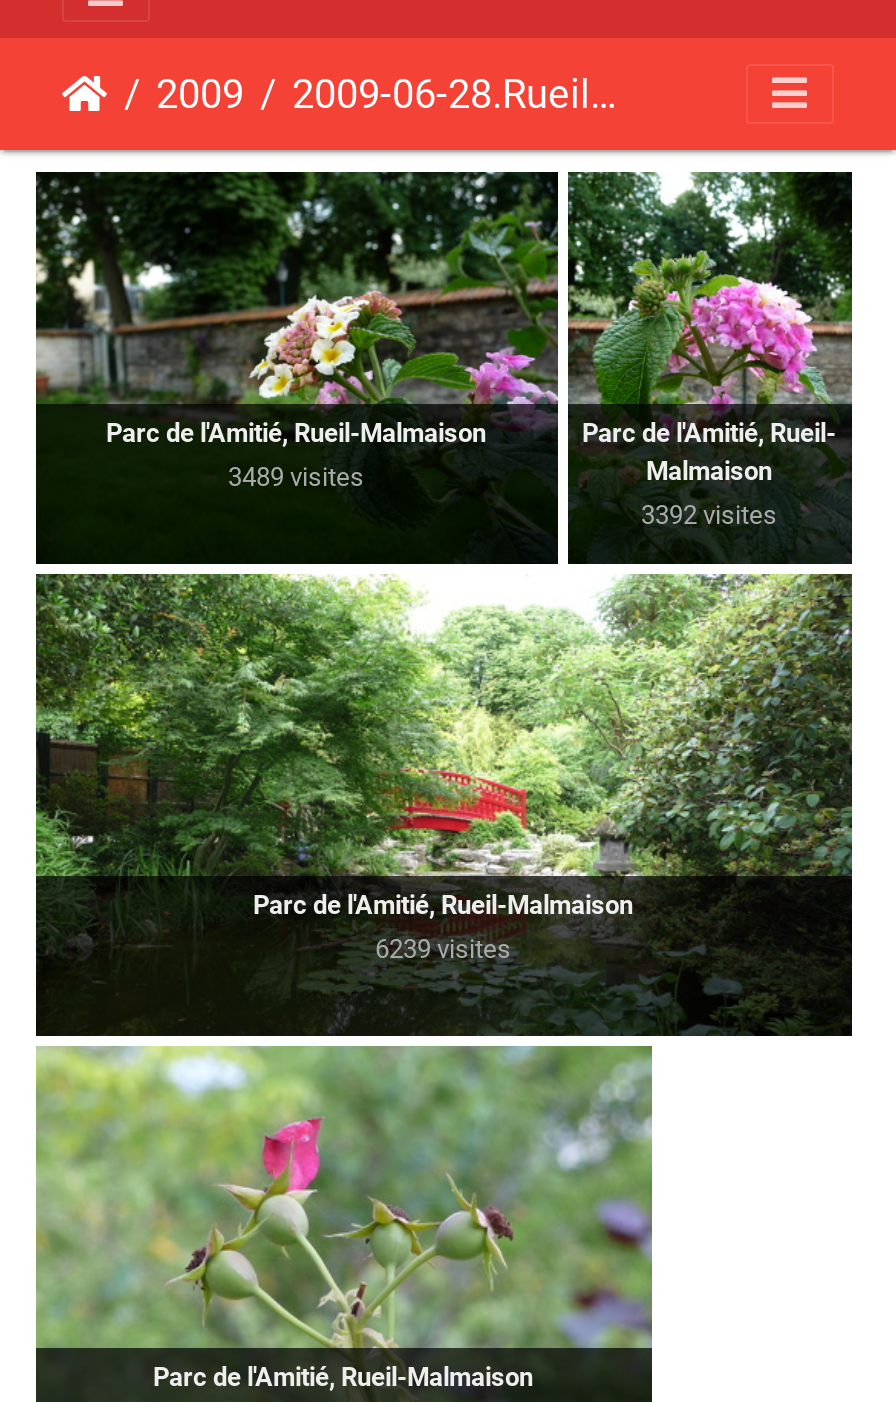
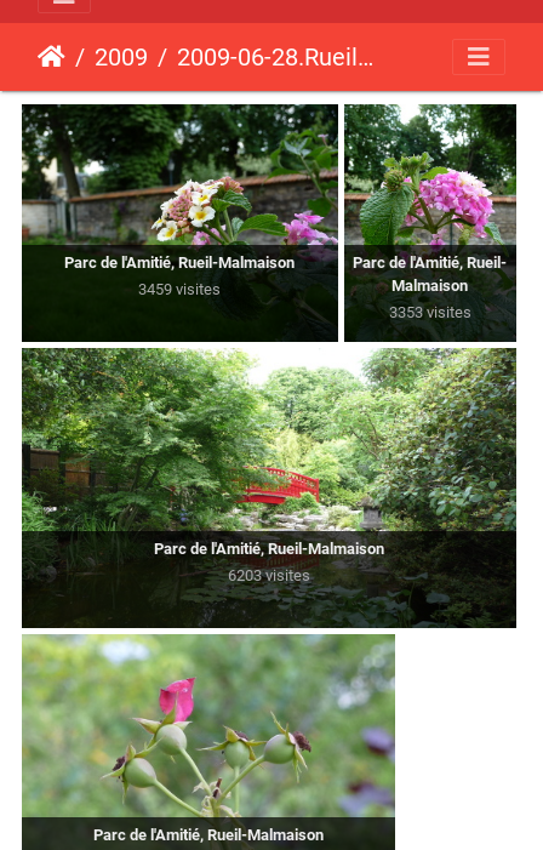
[228,461,364,491] 3489 visites -> [138,279,221,298] 3459 visites
[641,499,777,529] 3392 visites -> [388,303,471,321] 3353 visites
[375,933,511,963] 6239 visites -> [227,566,310,584] 6203 visites

